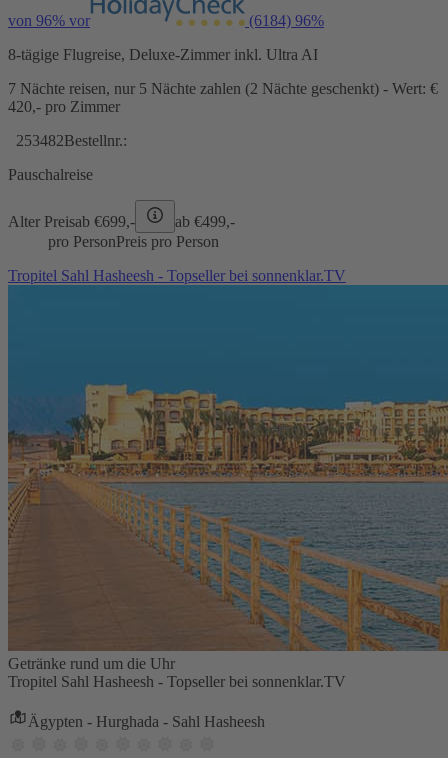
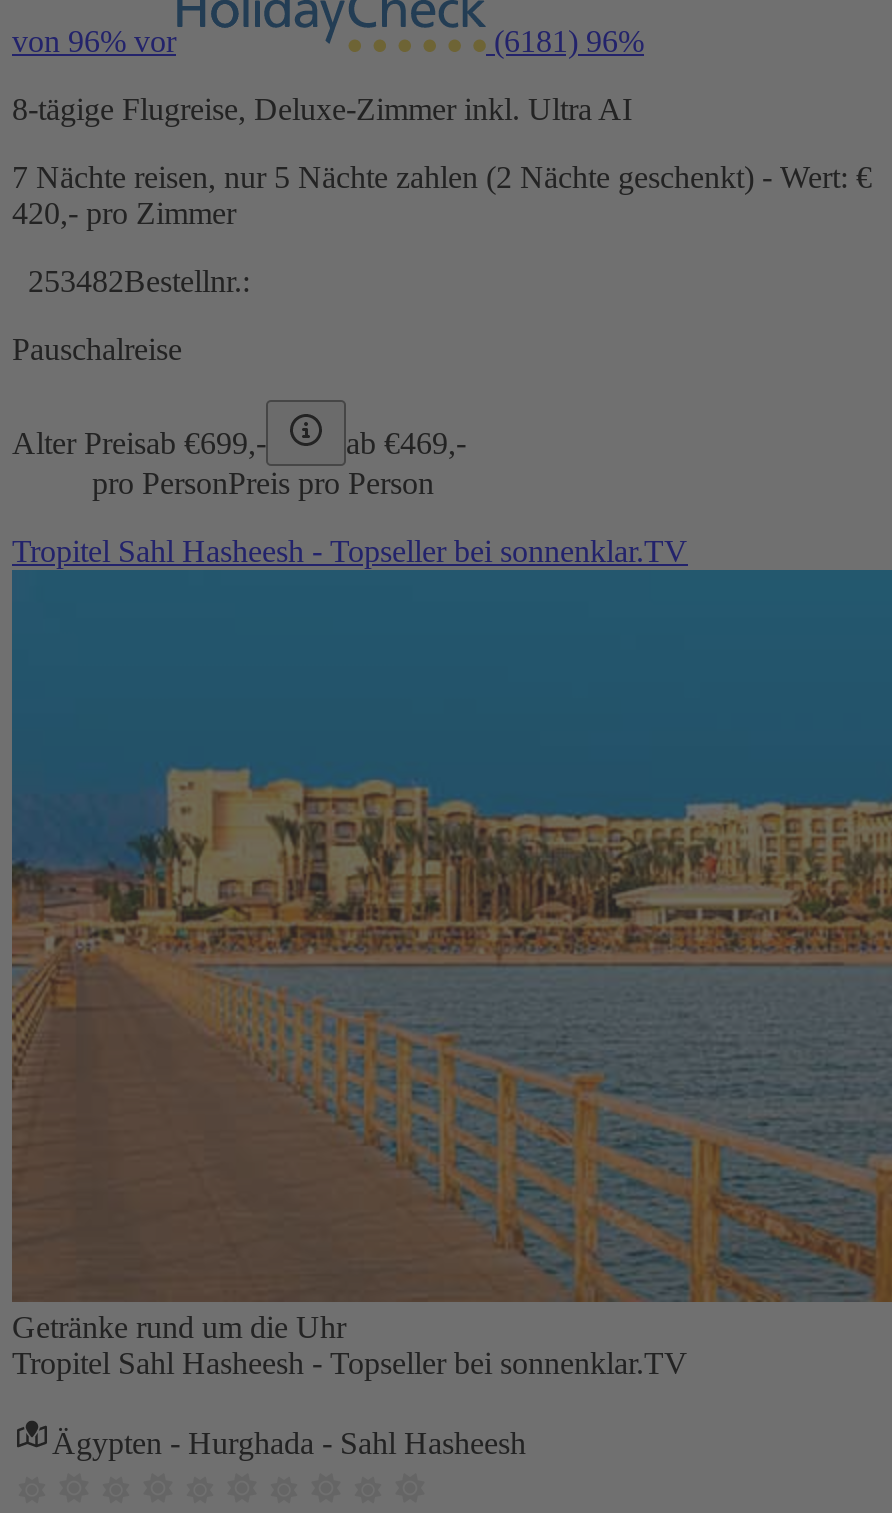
[245,11,324,28] (6184) 96% -> [486,23,644,57] (6181) 96%
[175,212,235,229] ab €499,- -> [346,425,466,459] ab €469,-

